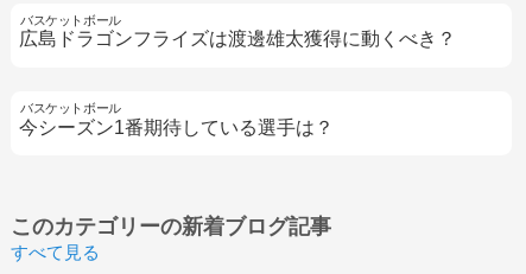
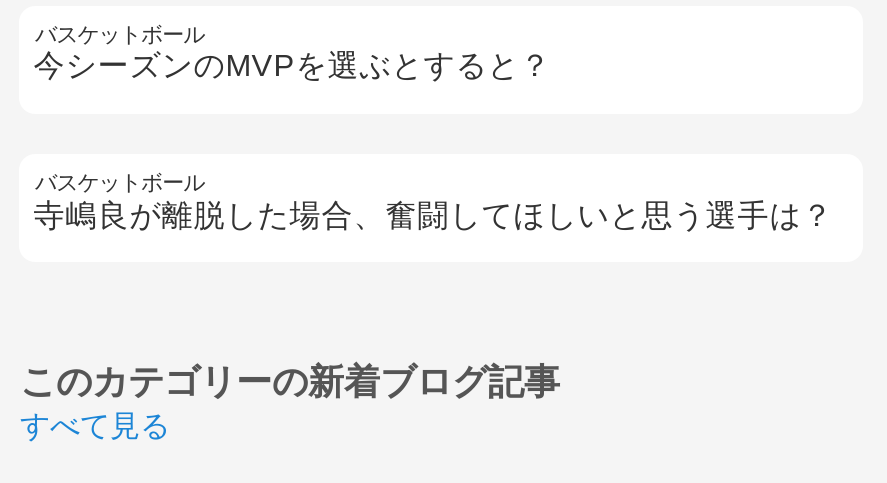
[19,29,456,49] 広島ドラゴンフライズは渡邊雄太獲得に動くべき？ -> [33,49,551,83] 今シーズンのMVPを選ぶとすると？
[19,117,334,137] 今シーズン1番期待している選手は？ -> [33,198,833,232] 寺嶋良が離脱した場合、奮闘してほしいと思う選手は？

